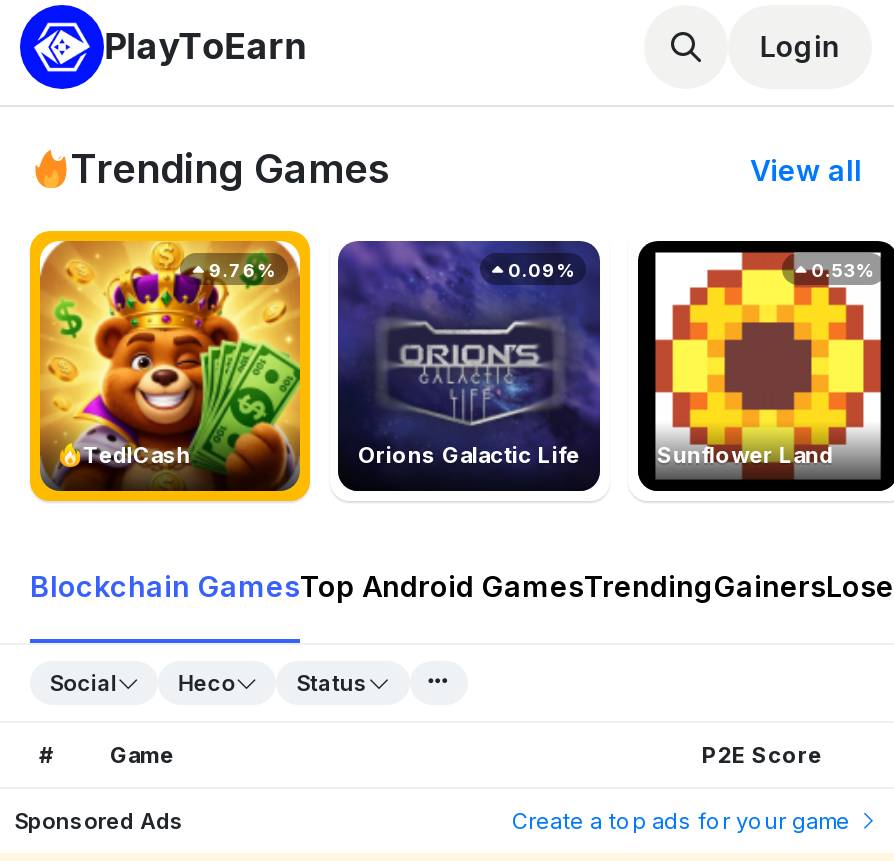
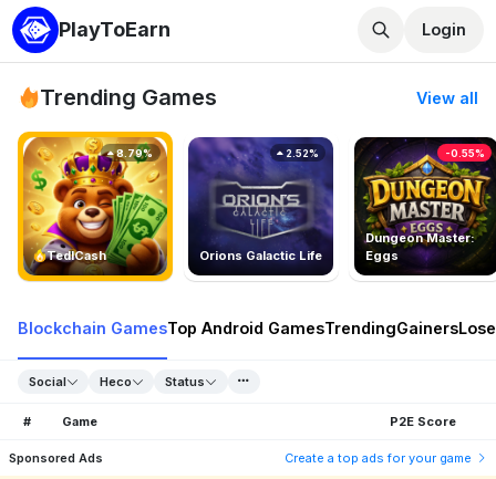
[642,245,888,395] [image] | 0.53% -> [355,138,493,222] [image] | -0.55%
[205,259,275,281] 9.76% -> [114,147,153,159] 8.79%
[504,259,574,281] 0.09% -> [283,147,319,159] 2.52%
[657,441,833,469] Sunflower Land -> [365,230,475,264] Dungeon Master: | Eggs

